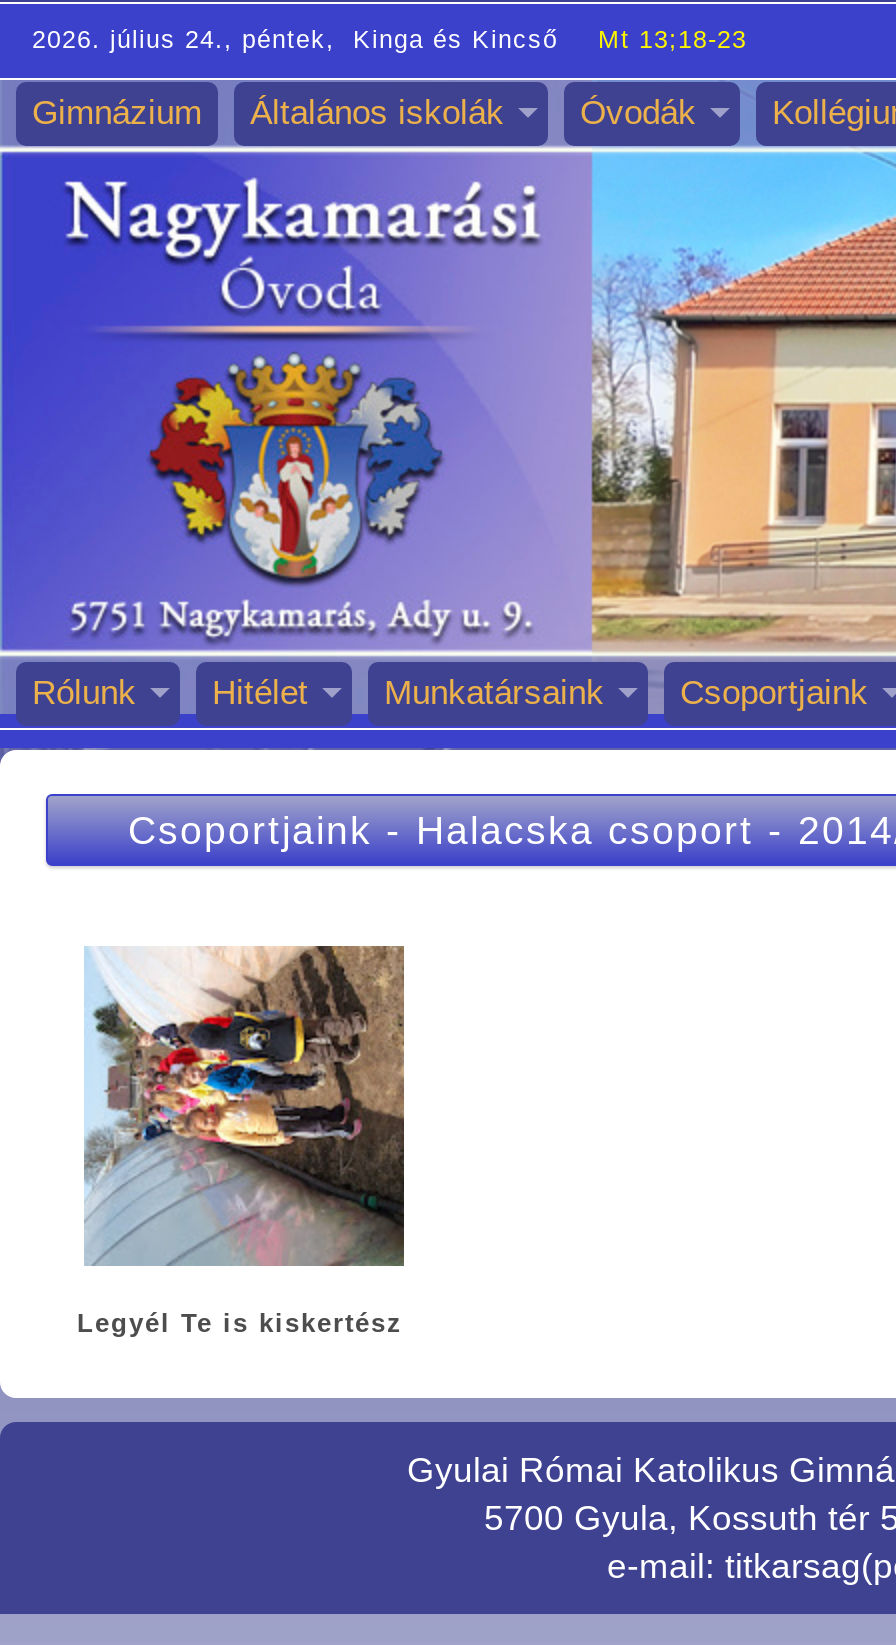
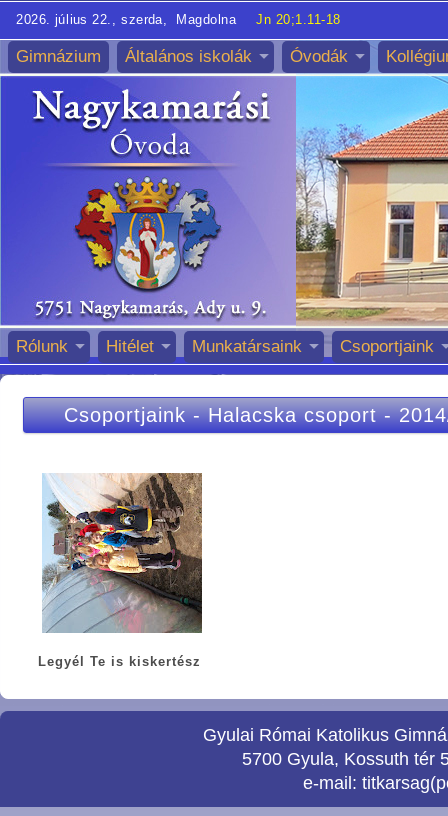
[32,26,747,54] 2026. július 24., péntek, Kinga és Kincső | Mt 13;18-23 -> [16,13,341,27] 2026. július 22., szerda, Magdolna | Jn 20;1.11-18

